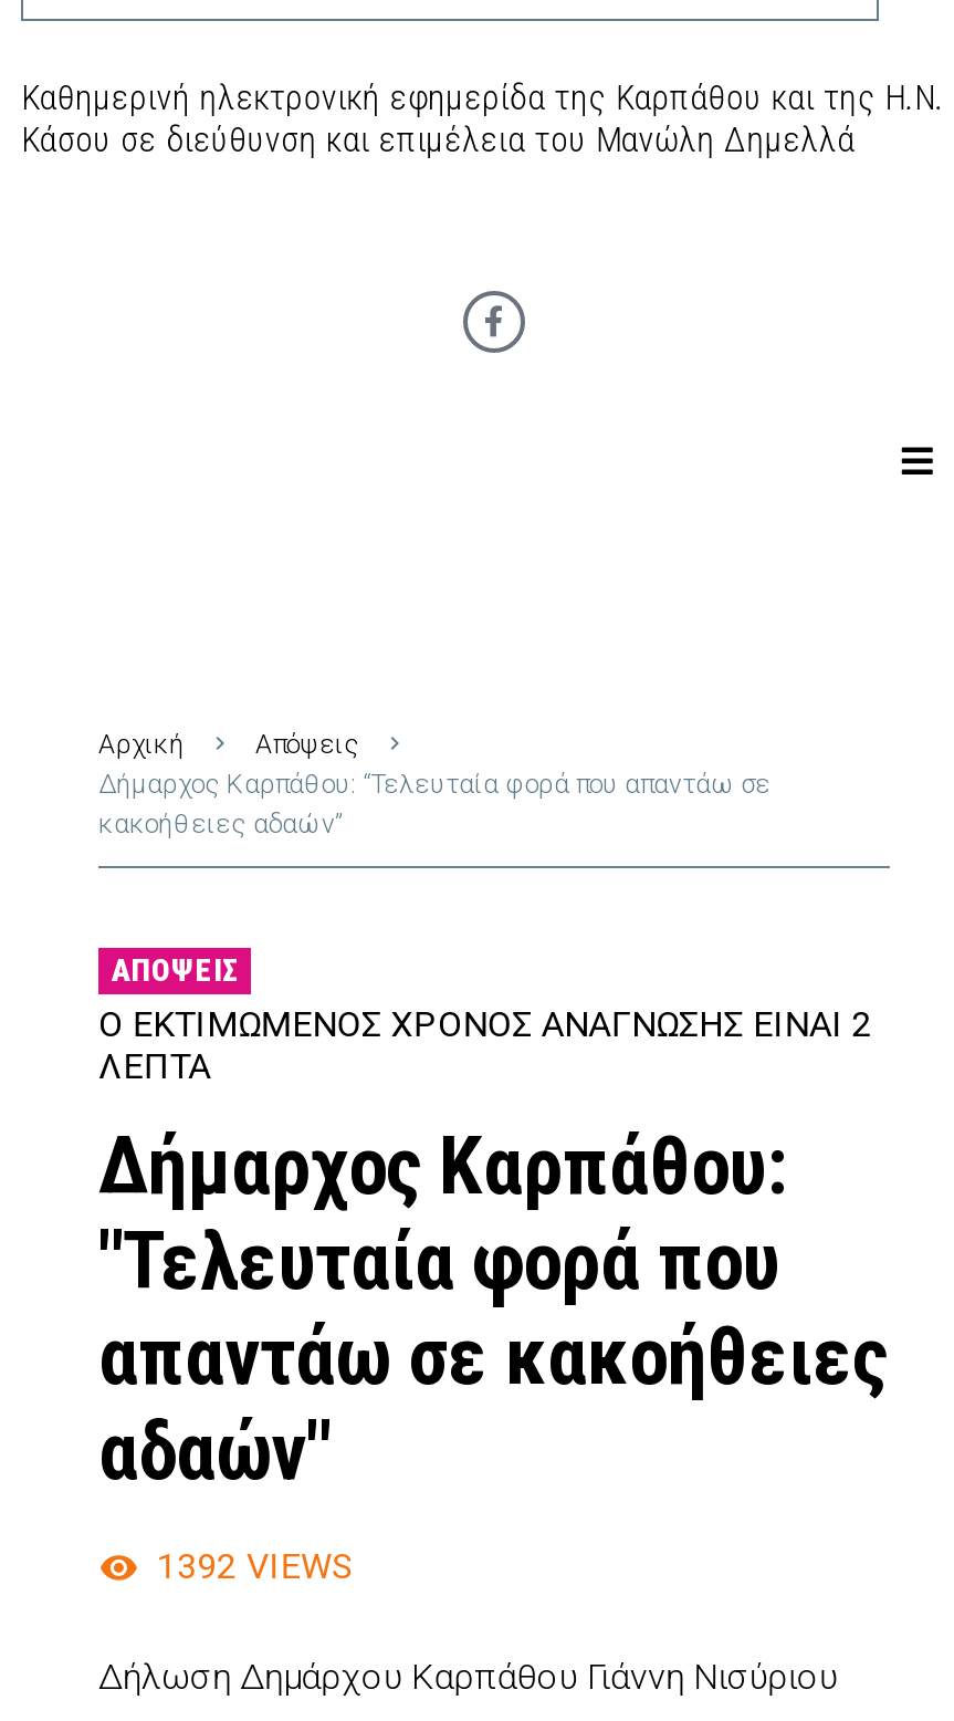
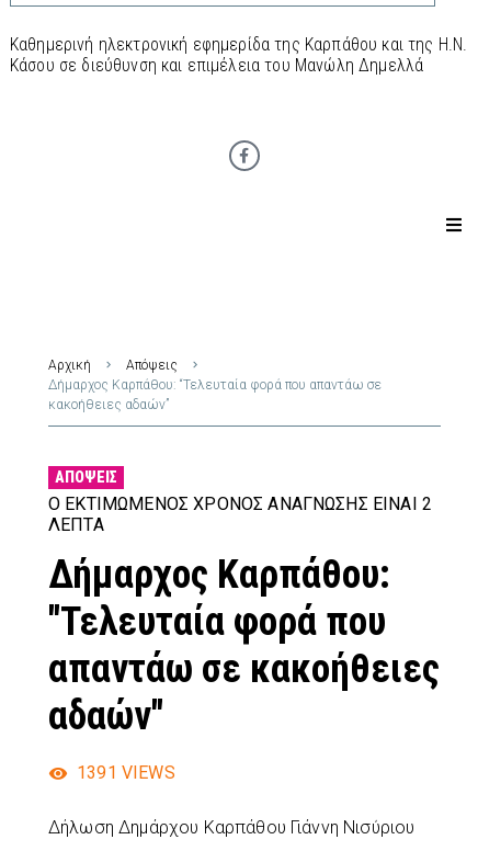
[156,1544,354,1587] 1392 VIEWS -> [77,762,175,783] 1391 VIEWS

